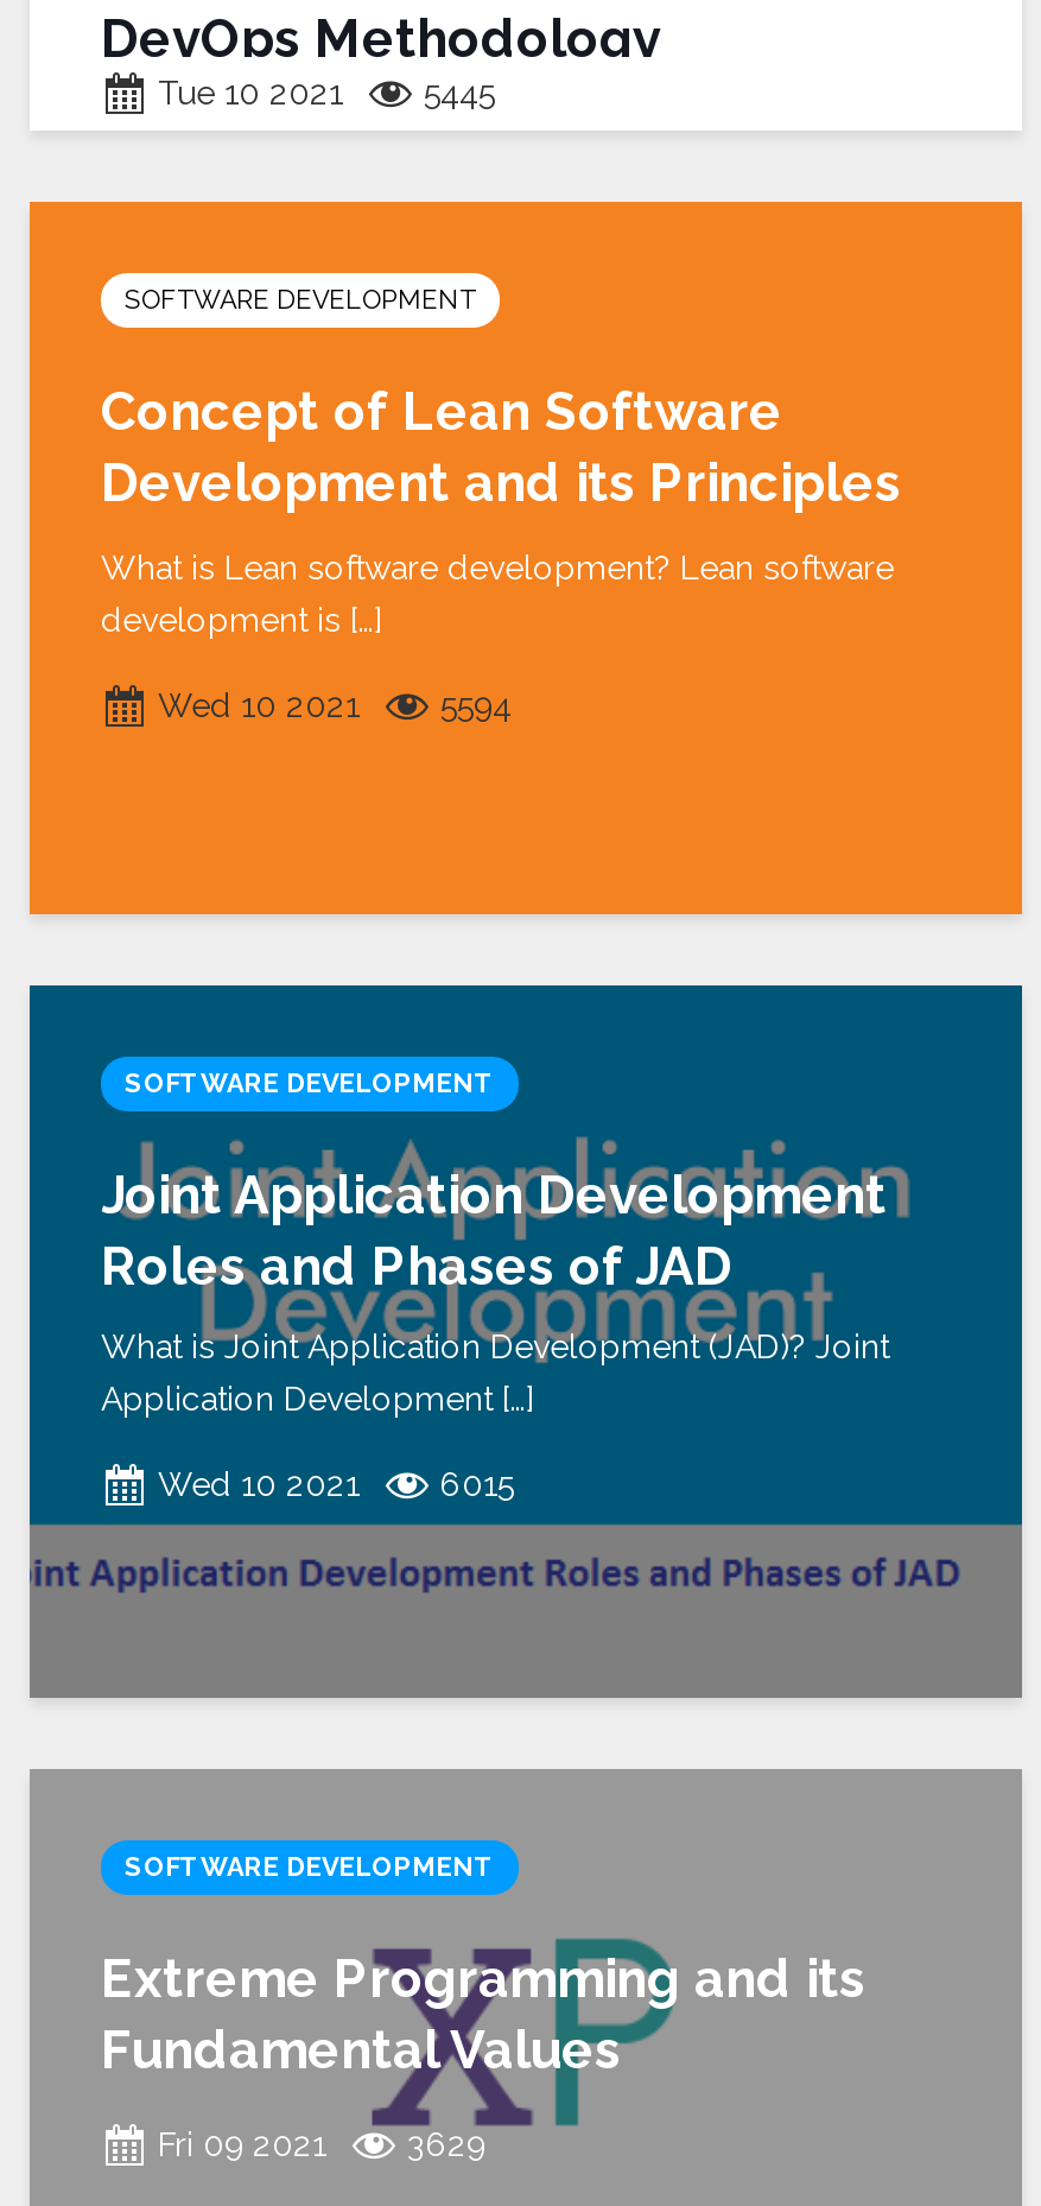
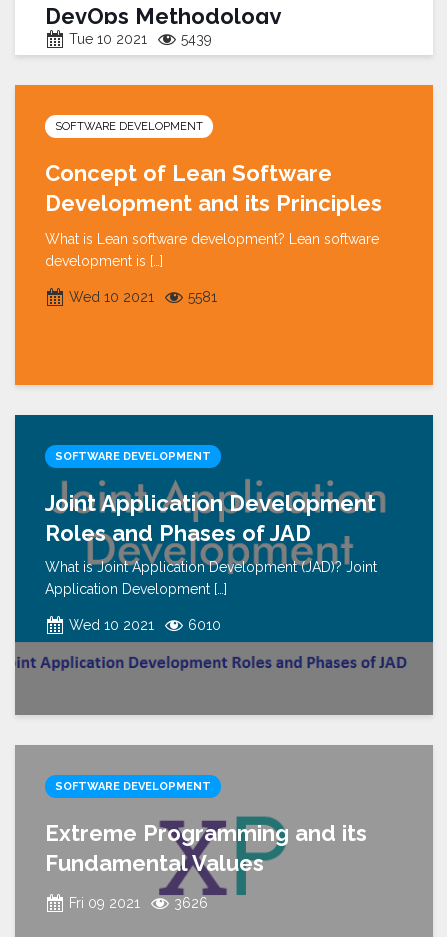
[148,74,495,112] Tue 10 2021 5445 -> [65,31,212,47] Tue 10 2021 5439
[148,686,512,724] Wed 10 2021 5594 -> [65,289,217,305] Wed 10 2021 5581
[148,1465,514,1503] Wed 10 2021 6015 -> [65,617,221,633] Wed 10 2021 6010
[148,2125,485,2163] Fri 09 2021 3629 -> [65,895,208,911] Fri 09 2021 3626

